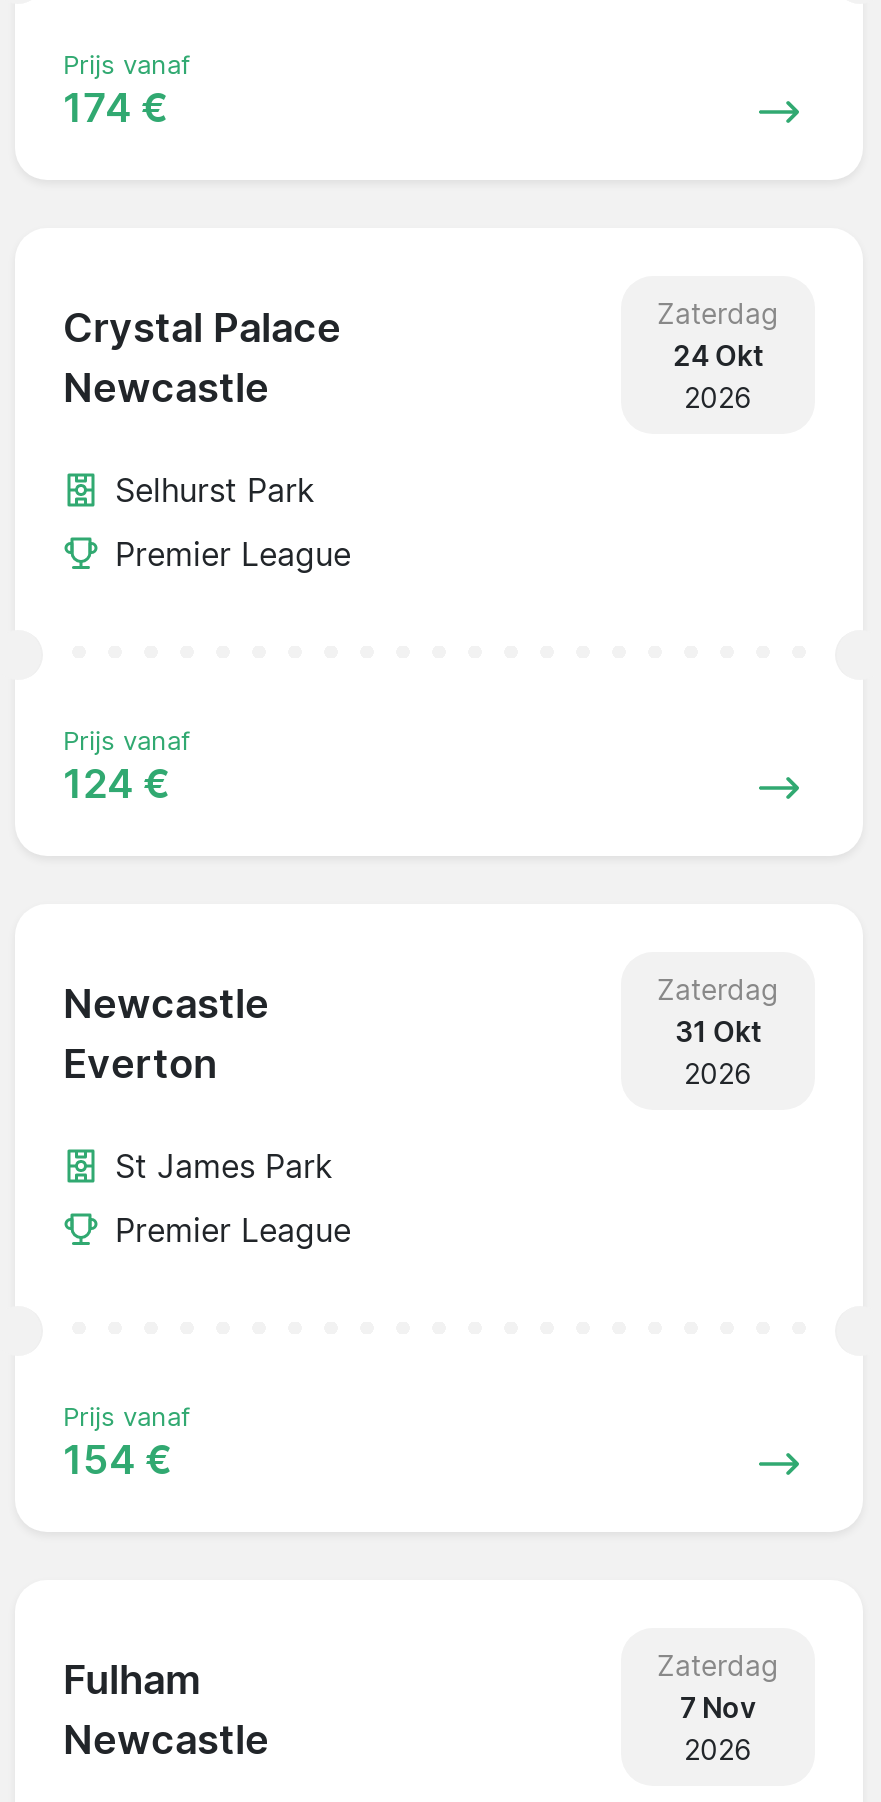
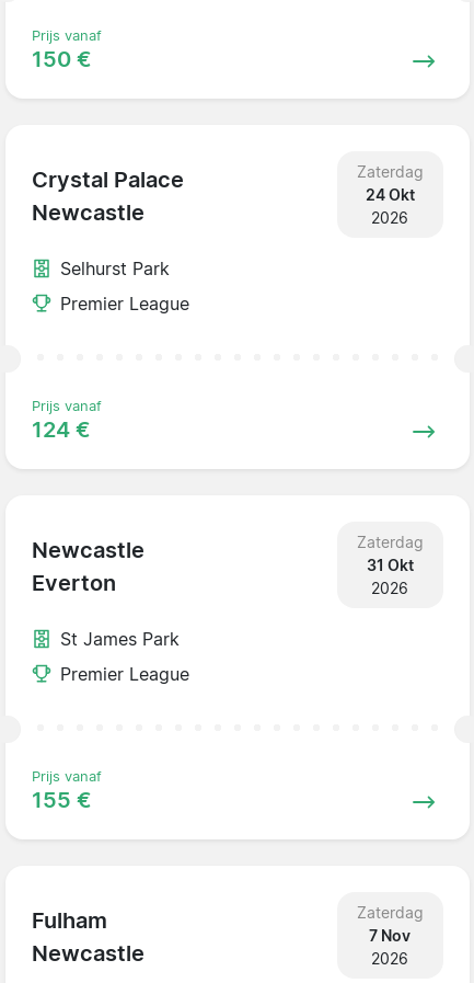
[63,83,169,131] 174 € -> [32,46,92,72] 150 €
[63,1435,173,1483] 154 € -> [32,786,92,813] 155 €

